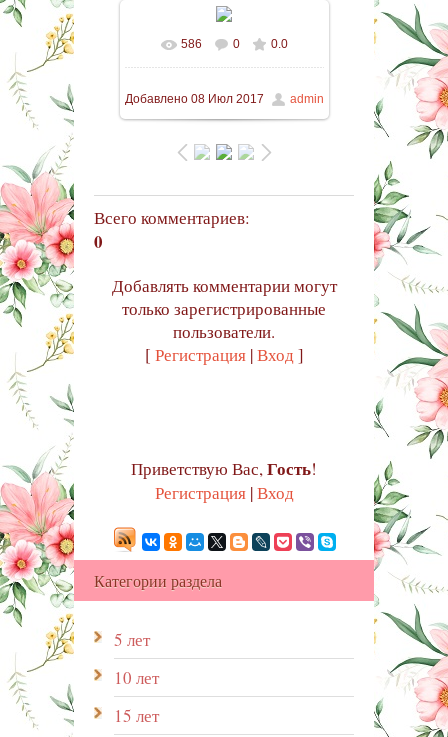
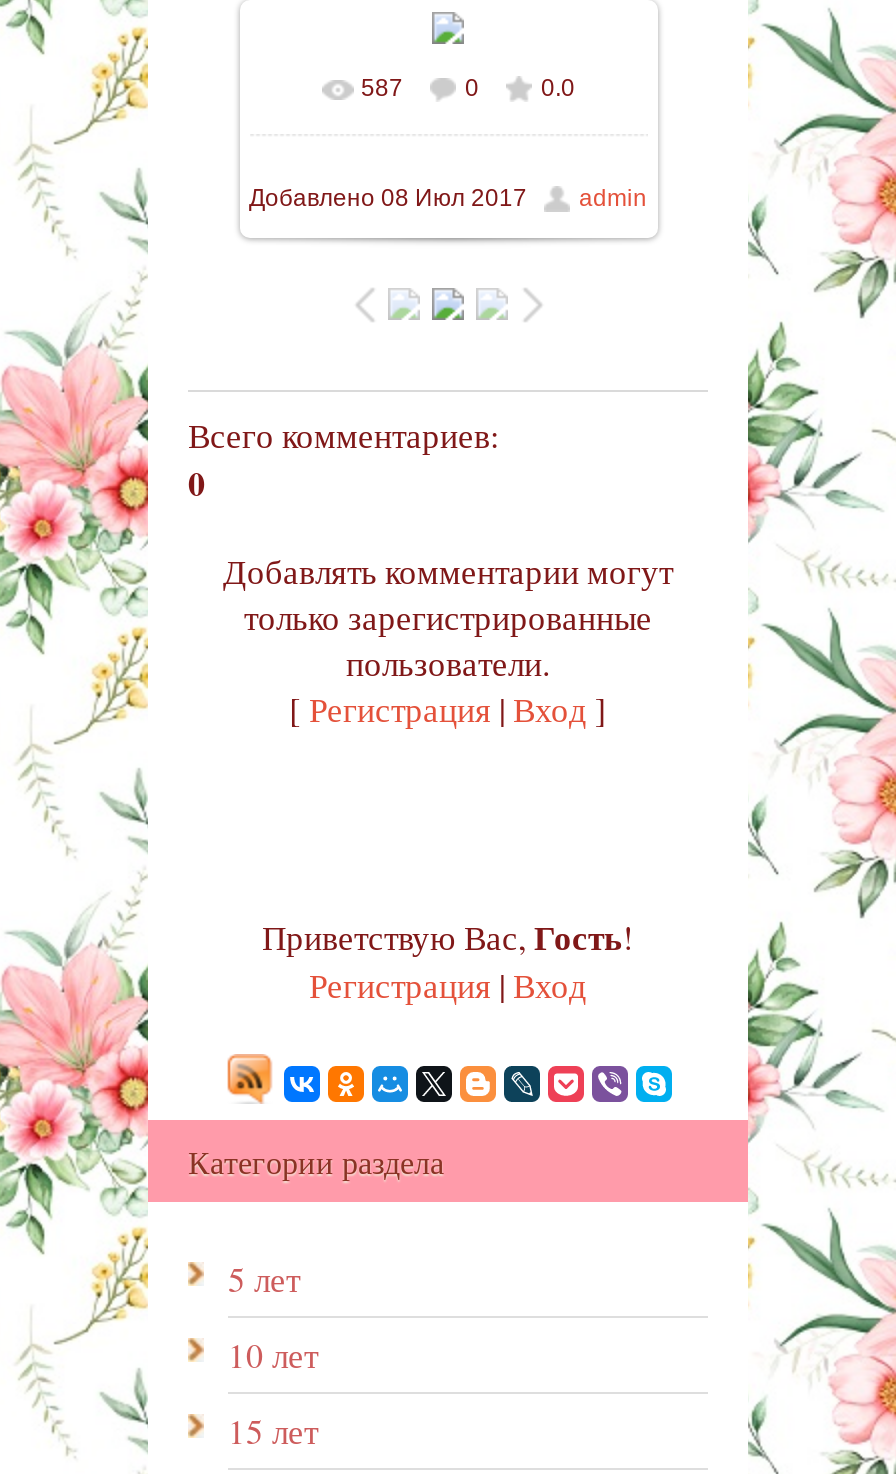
[180,37,201,51] 586 -> [361,74,403,102] 587

